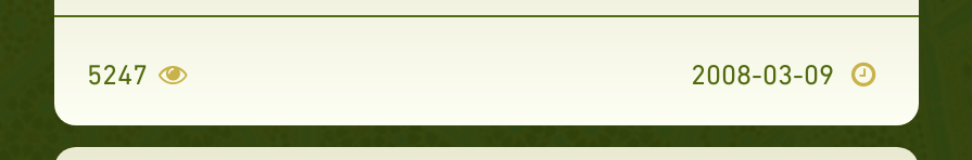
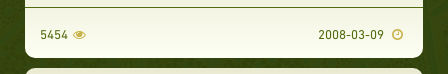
[87,50,148,93] 5247 -> [40,23,68,43] 5454

